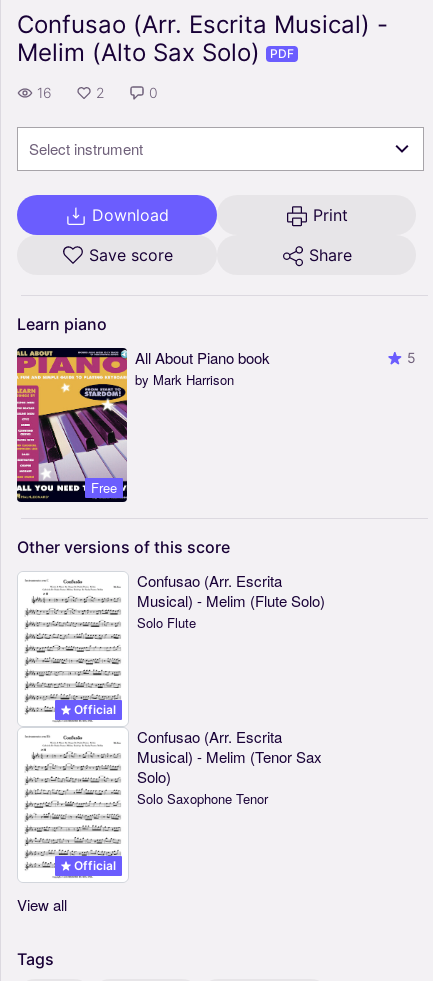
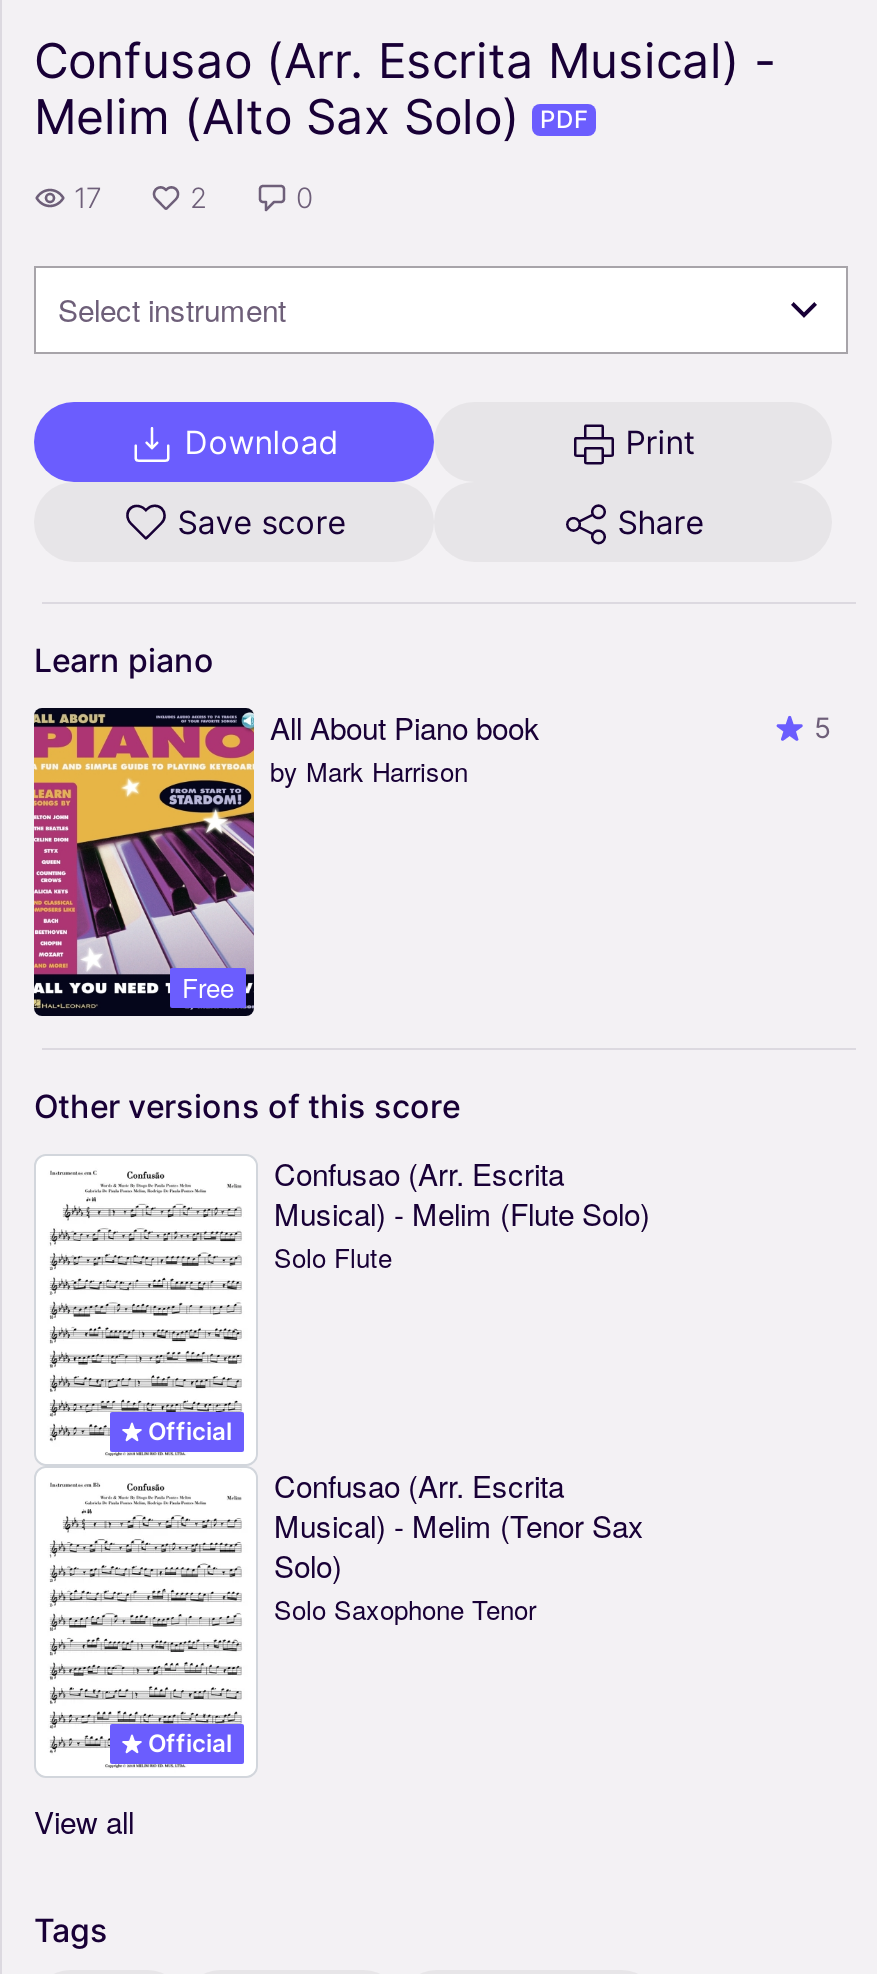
[37,83,52,100] 16 -> [74,179,102,213] 17

